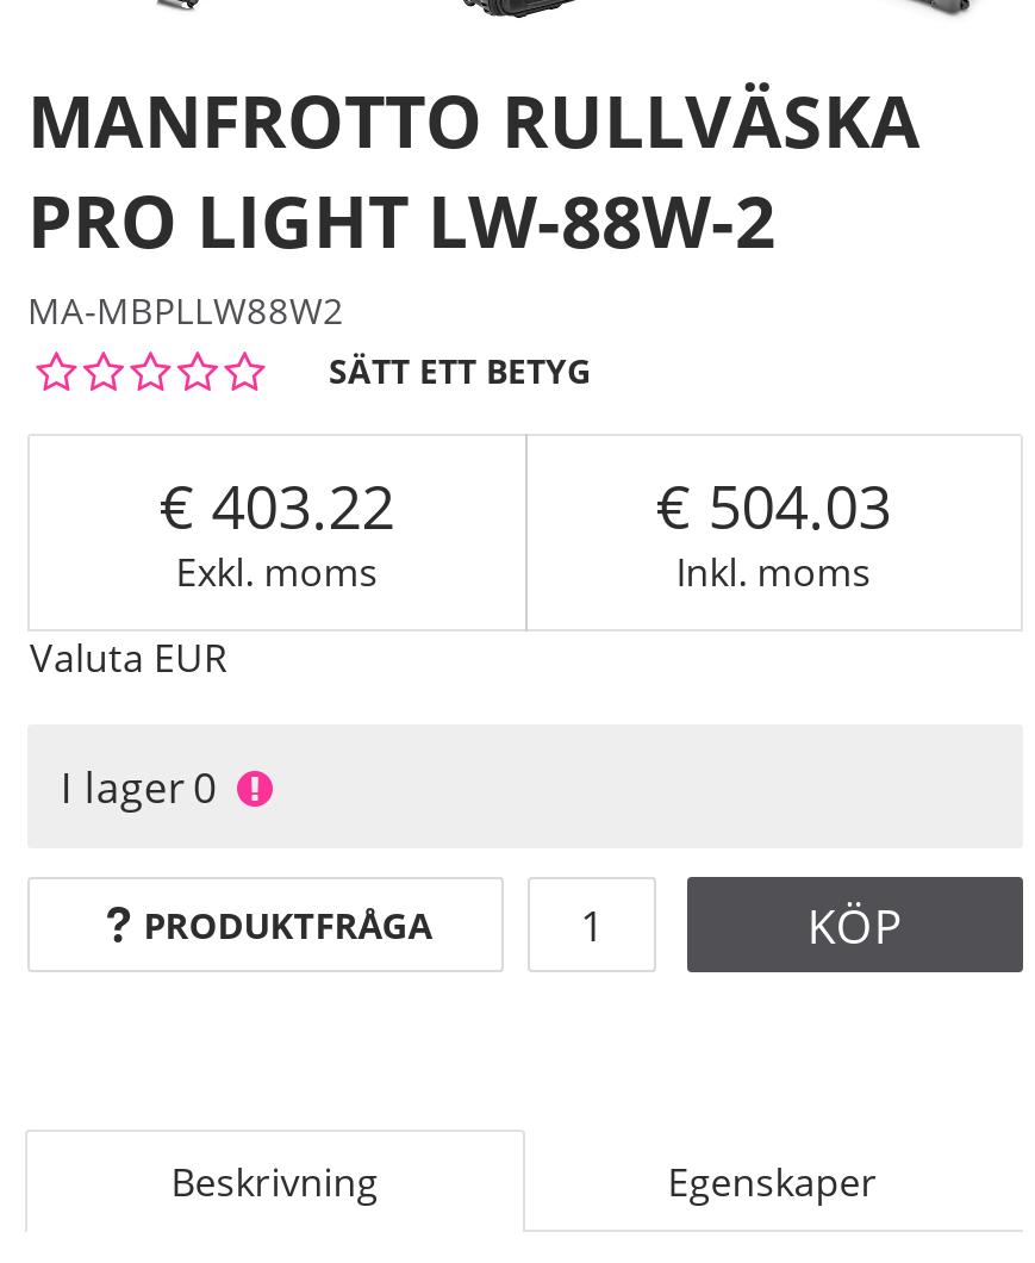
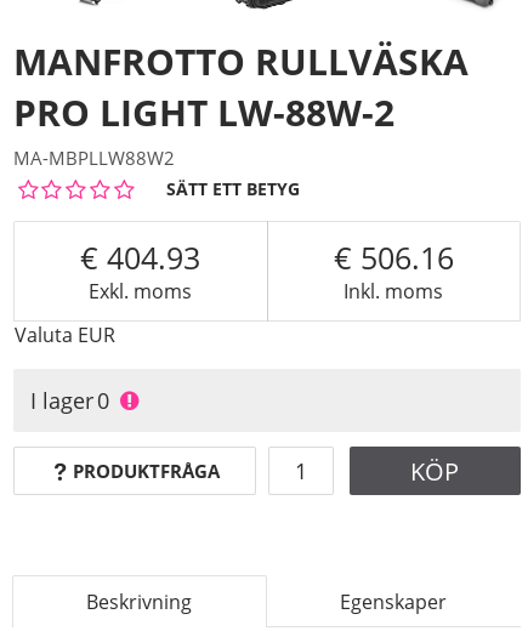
[211,465,395,546] 403.22 -> [107,237,201,278] 404.93
[708,465,892,546] 504.03 -> [360,237,454,278] 506.16

